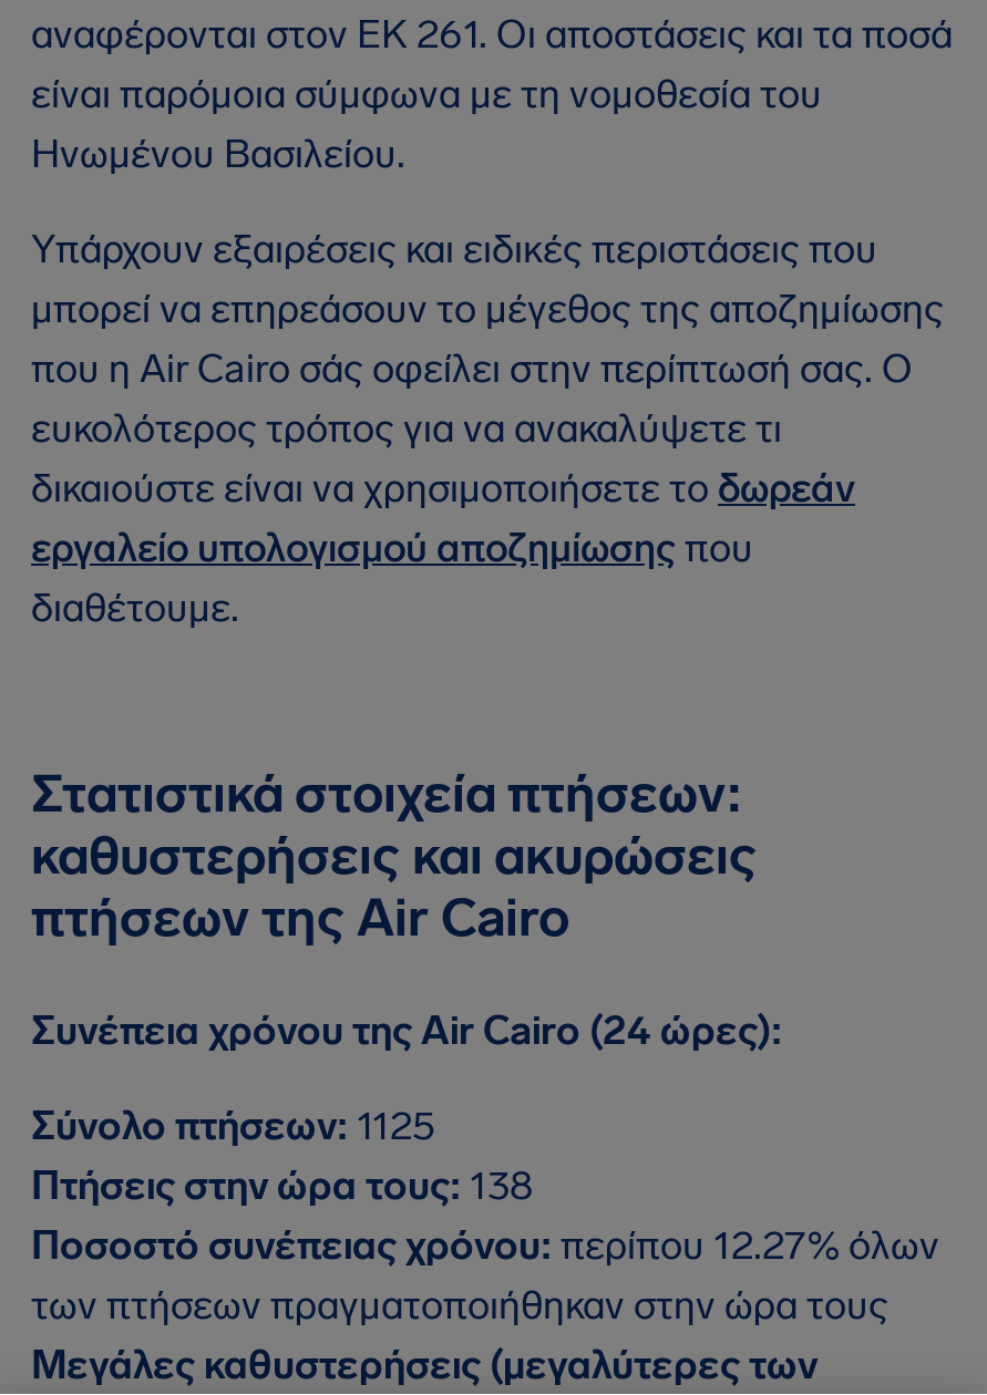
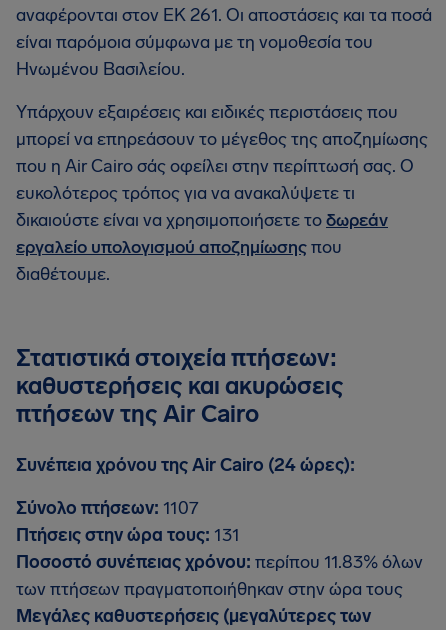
[31,1100,436,1149] Σύνολο πτήσεων: 1125 -> [16,497,199,519] Σύνολο πτήσεων: 1107
[31,1160,534,1209] Πτήσεις στην ώρα τους: 138 -> [16,524,240,546] Πτήσεις στην ώρα τους: 131
[31,1220,939,1269] Ποσοστό συνέπειας χρόνου: περίπου 12.27% όλων -> [16,551,423,573] Ποσοστό συνέπειας χρόνου: περίπου 11.83% όλων

